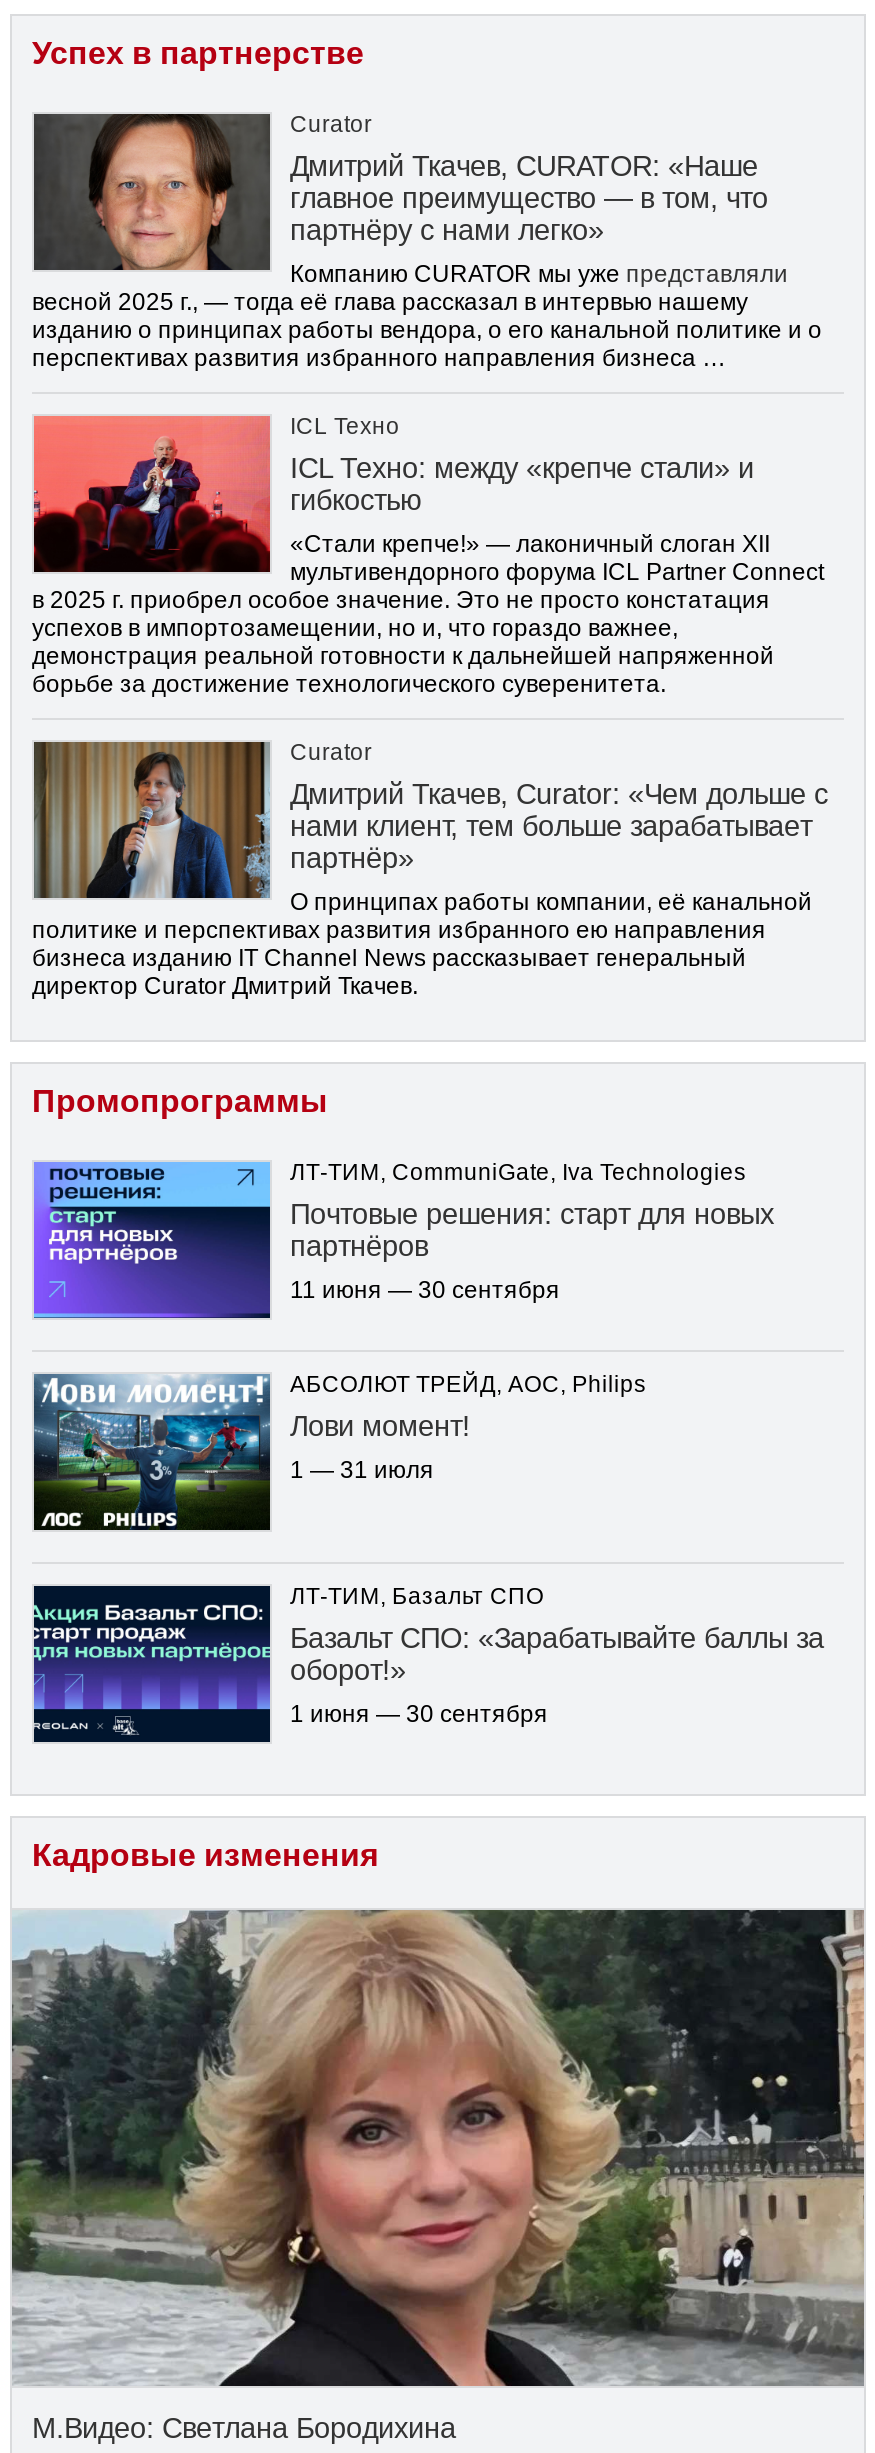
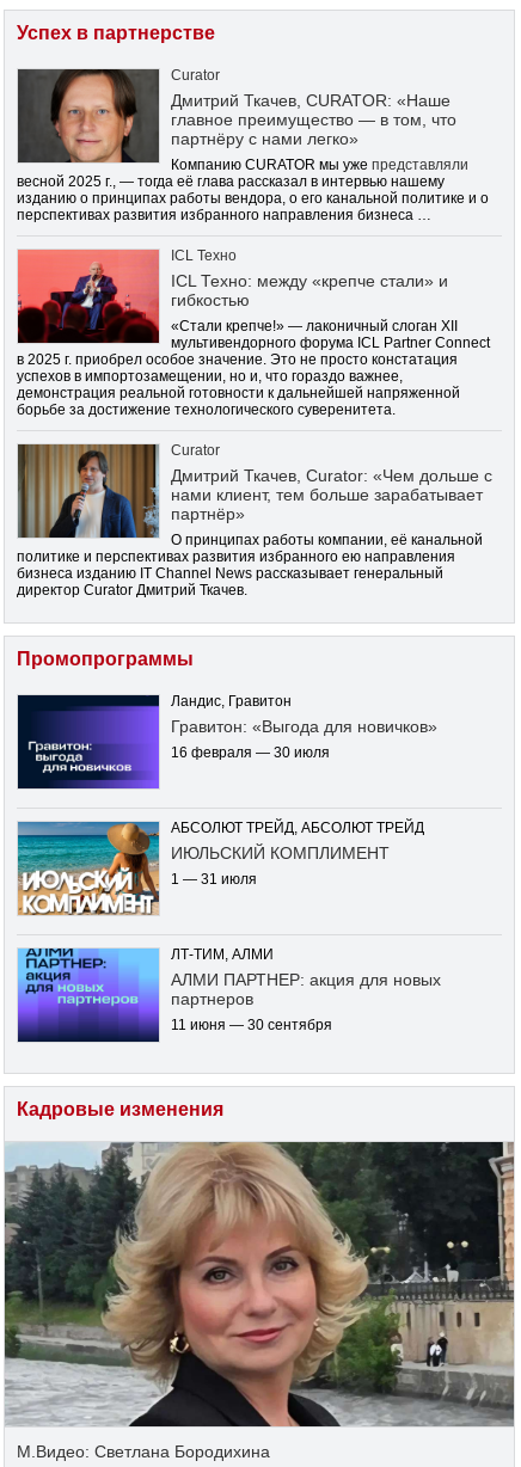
[32,1160,774,1320] [image] | ЛТ-ТИМ, CommuniGate, Iva Technologies | Почтовые решения: старт для новых | партнёров -> [17,694,437,790] [image] | Ландис, Гравитон | Гравитон: «Выгода для новичков» | 16 февраля — 30 июля
moved [290,1276,560,1304] -> [171,1016,332,1033]: 11 июня — 30 сентября
[32,1372,646,1532] [image] | АБСОЛЮТ ТРЕЙД, AOC, Philips | Лови момент! -> [17,820,424,916] [image] | АБСОЛЮТ ТРЕЙД, АБСОЛЮТ ТРЕЙД | ИЮЛЬСКИЙ КОМПЛИМЕНТ
[32,1584,824,1738] [image] | ЛТ-ТИМ, Базальт СПО | Базальт СПО: «Зарабатывайте баллы за | оборот!» | 1 июня — 30 сентября -> [17,947,441,1038] [image] | ЛТ-ТИМ, АЛМИ | АЛМИ ПАРТНЕР: акция для новых | партнеров

